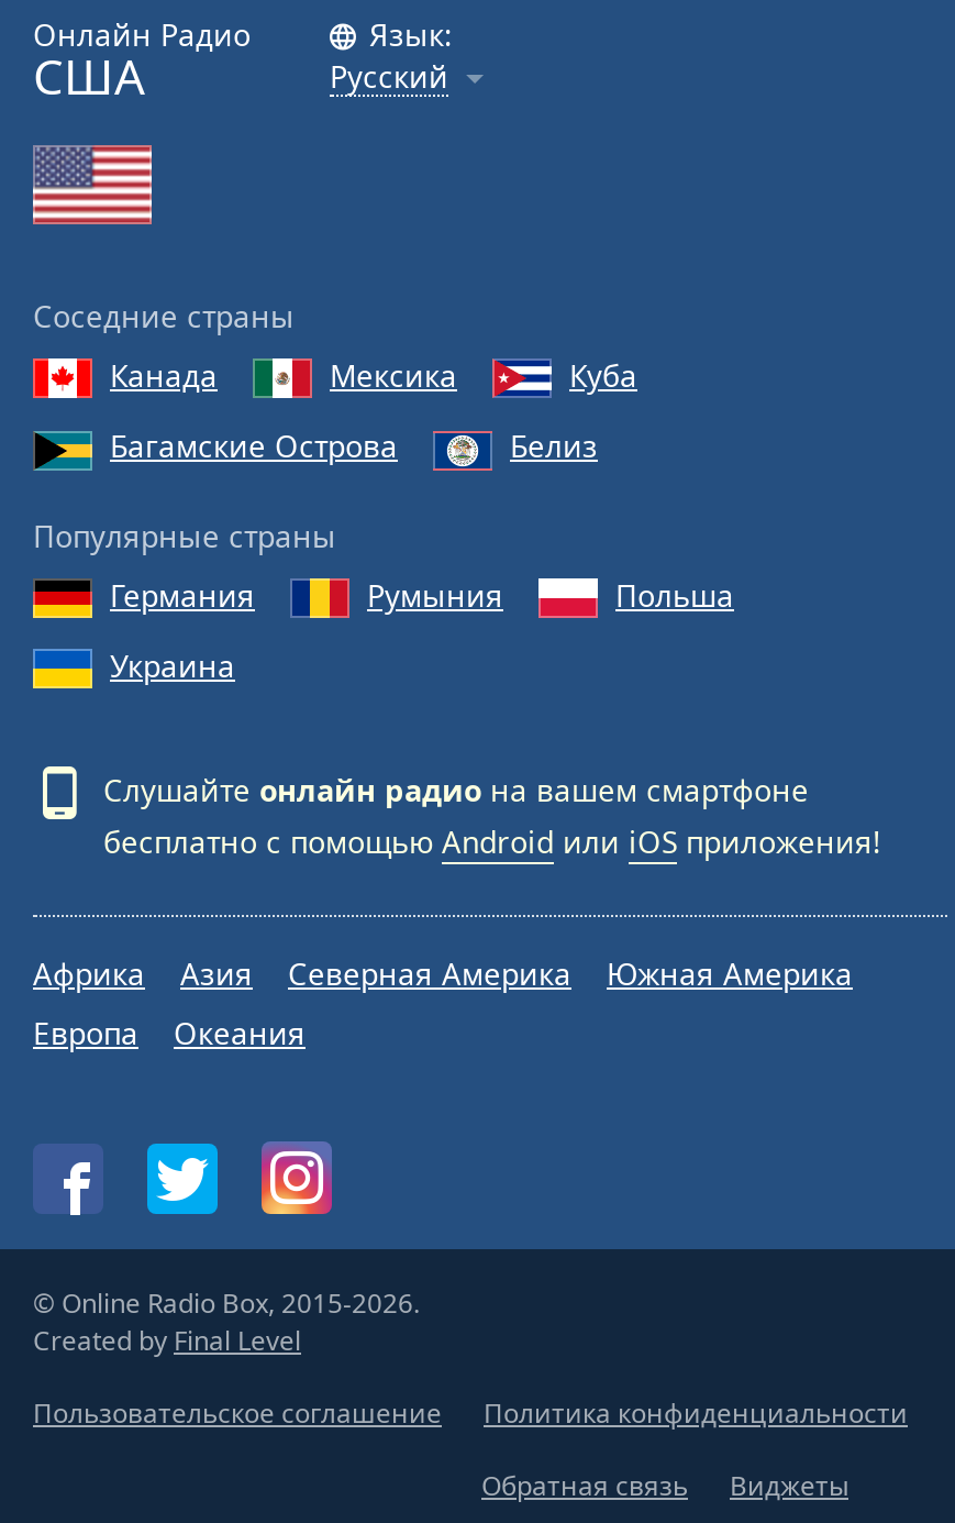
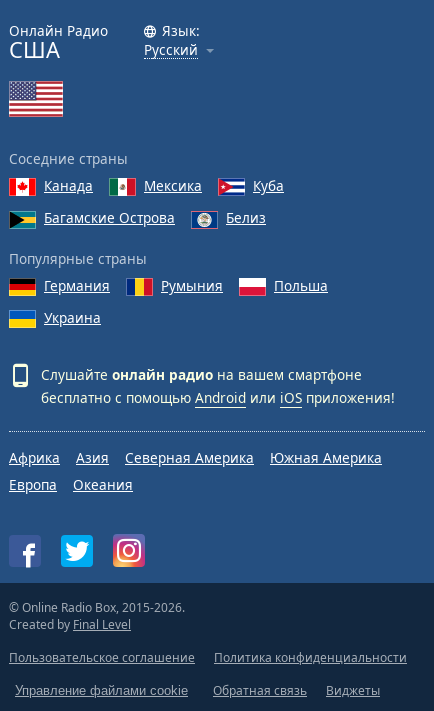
none -> [15,683,188,698] Управление файлами cookie

